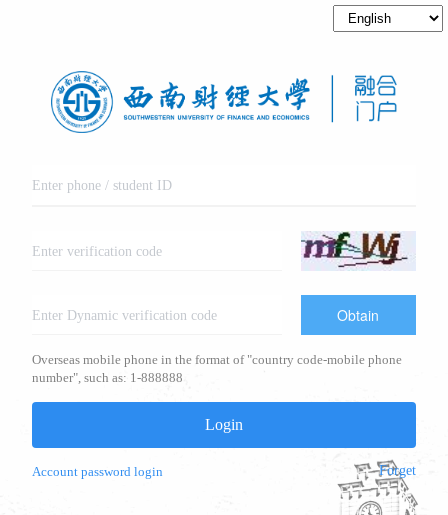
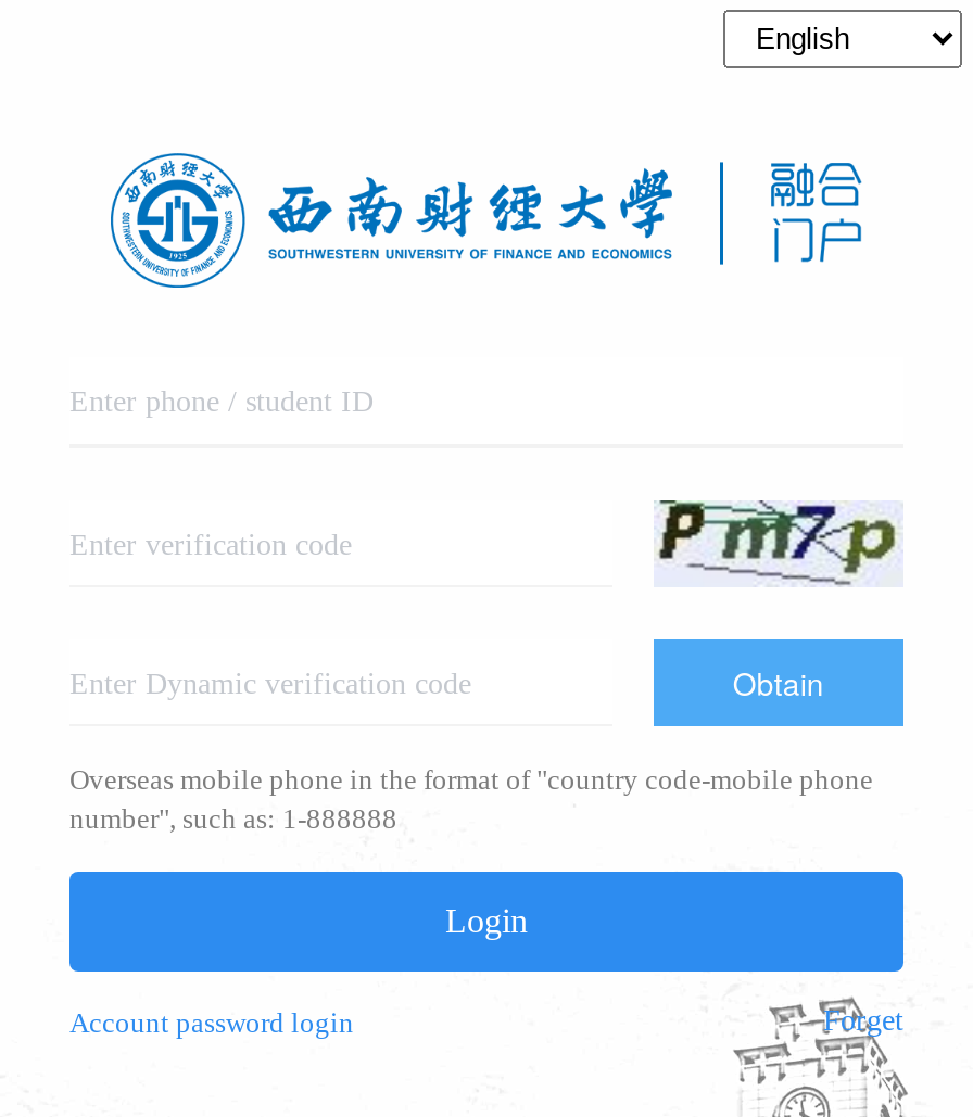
[301,231,413,270] [image] -> [656,498,899,587] [image]

